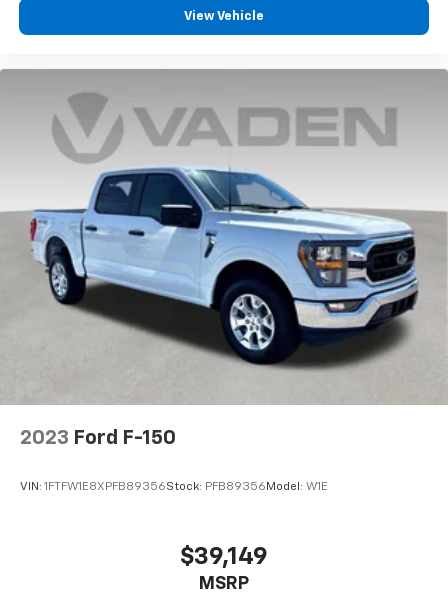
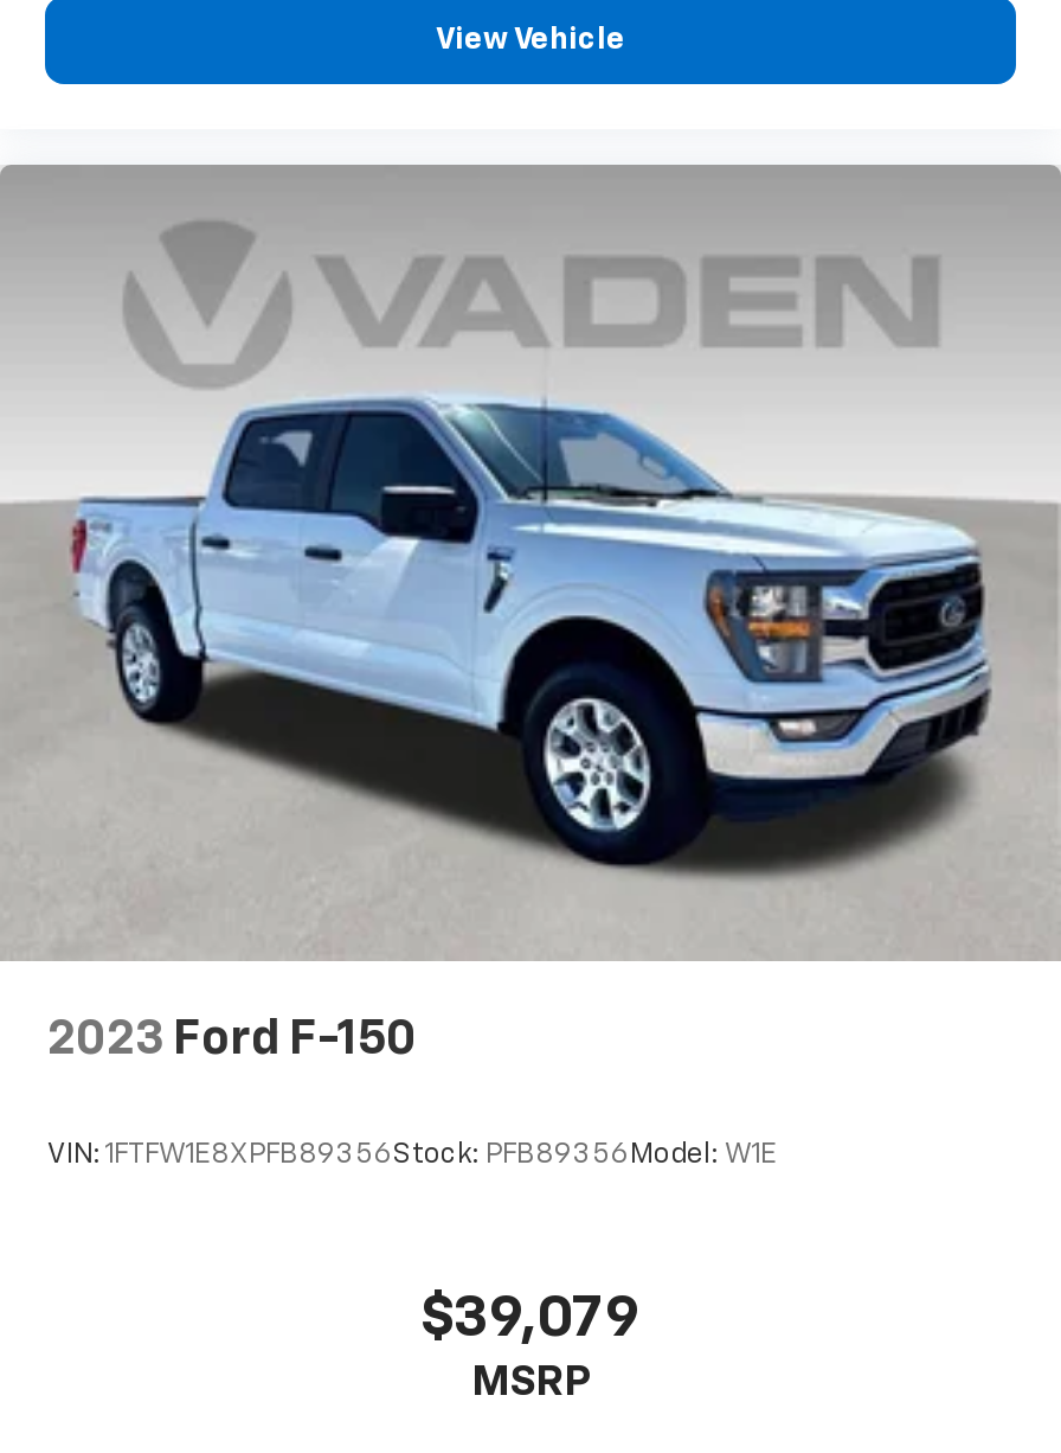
[180,545,268,569] $39,149 -> [420,1291,641,1348] $39,079

